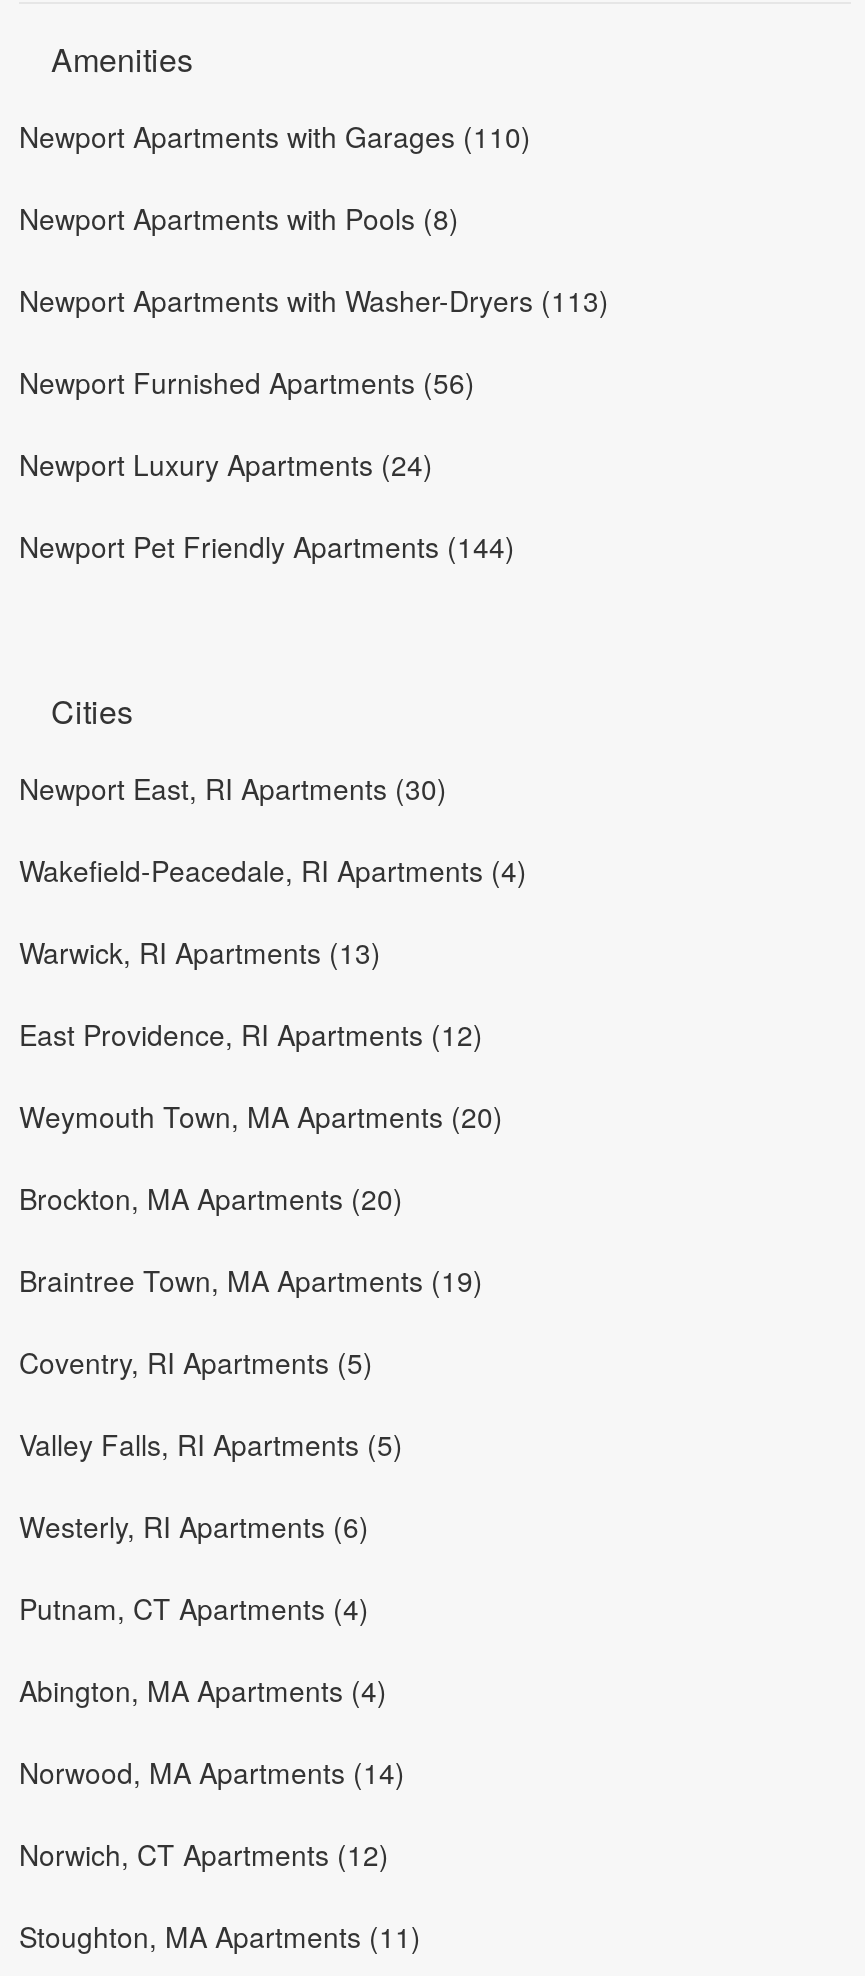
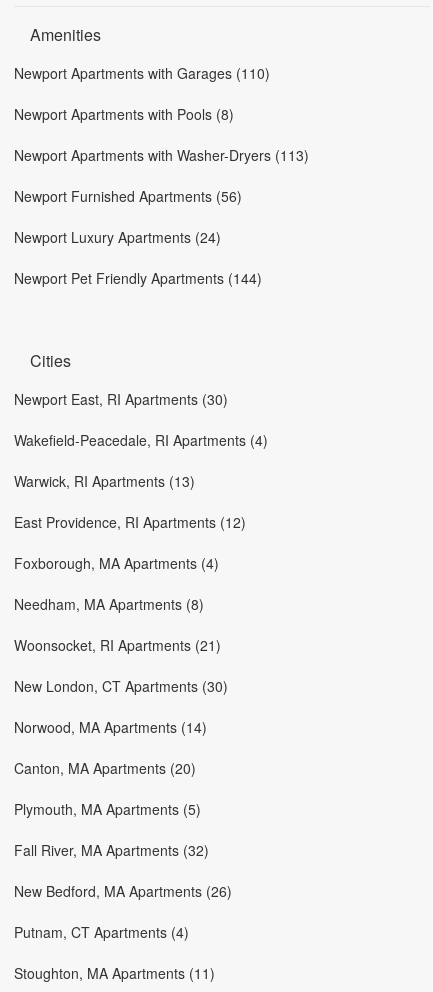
[19,1096,503,1710] Weymouth Town, MA Apartments (20) | Brockton, MA Apartments (20) | Braintree Town, MA Apartments (19) | Coventry, RI Apartments (5) | Valley Falls, RI Apartments (5) | Westerly, RI Apartments (6) | Abington, MA Apartments (4) -> [14,553,228,696] Foxborough, MA Apartments (4) | Needham, MA Apartments (8) | Woonsocket, RI Apartments (21) | New London, CT Apartments (30)
moved [19,1588,369,1628] -> [14,922,189,942]: Putnam, CT Apartments (4)
moved [19,1752,405,1792] -> [14,717,207,737]: Norwood, MA Apartments (14)
[19,1834,389,1874] Norwich, CT Apartments (12) -> [14,758,232,901] Canton, MA Apartments (20) | Plymouth, MA Apartments (5) | Fall River, MA Apartments (32) | New Bedford, MA Apartments (26)

